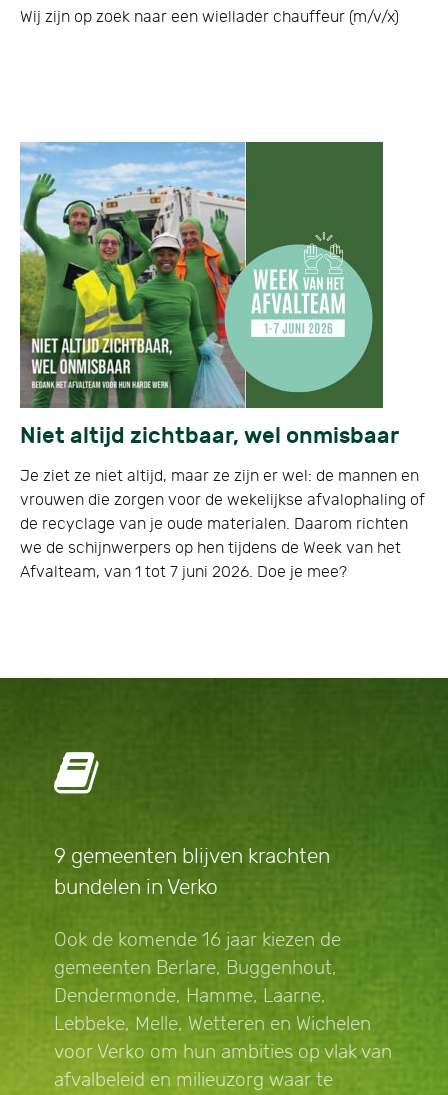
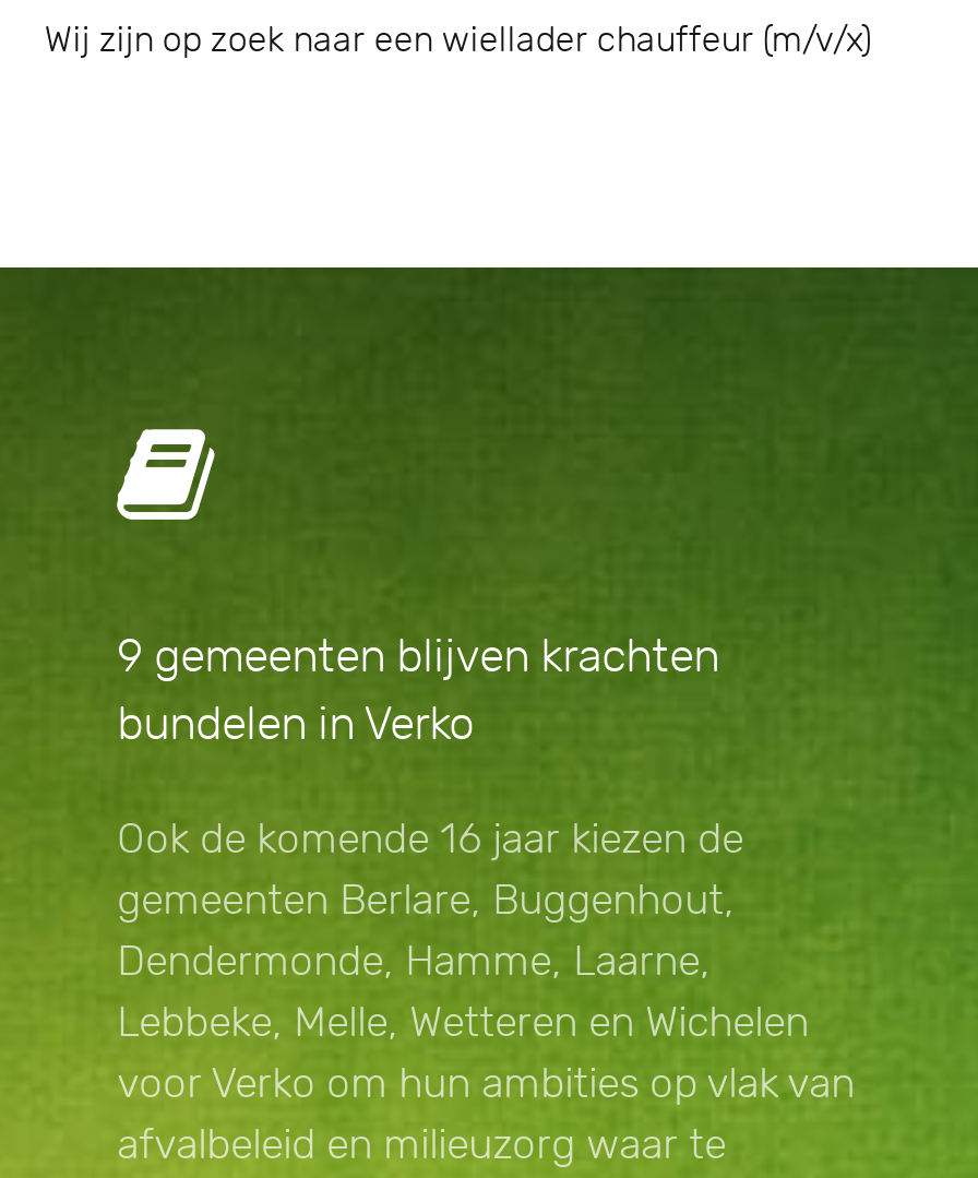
[19,141,425,582] [image] | Niet altijd zichtbaar, wel onmisbaar | Je ziet ze niet altijd, maar ze zijn er wel: de mannen en | vrouwen die zorgen voor de wekelijkse afvalophaling of | de recyclage van je oude materialen. Daarom richten | we de schijnwerpers op hen tijdens de Week van het | Afvalteam, van 1 tot 7 juni 2026. Doe je mee? -> none

